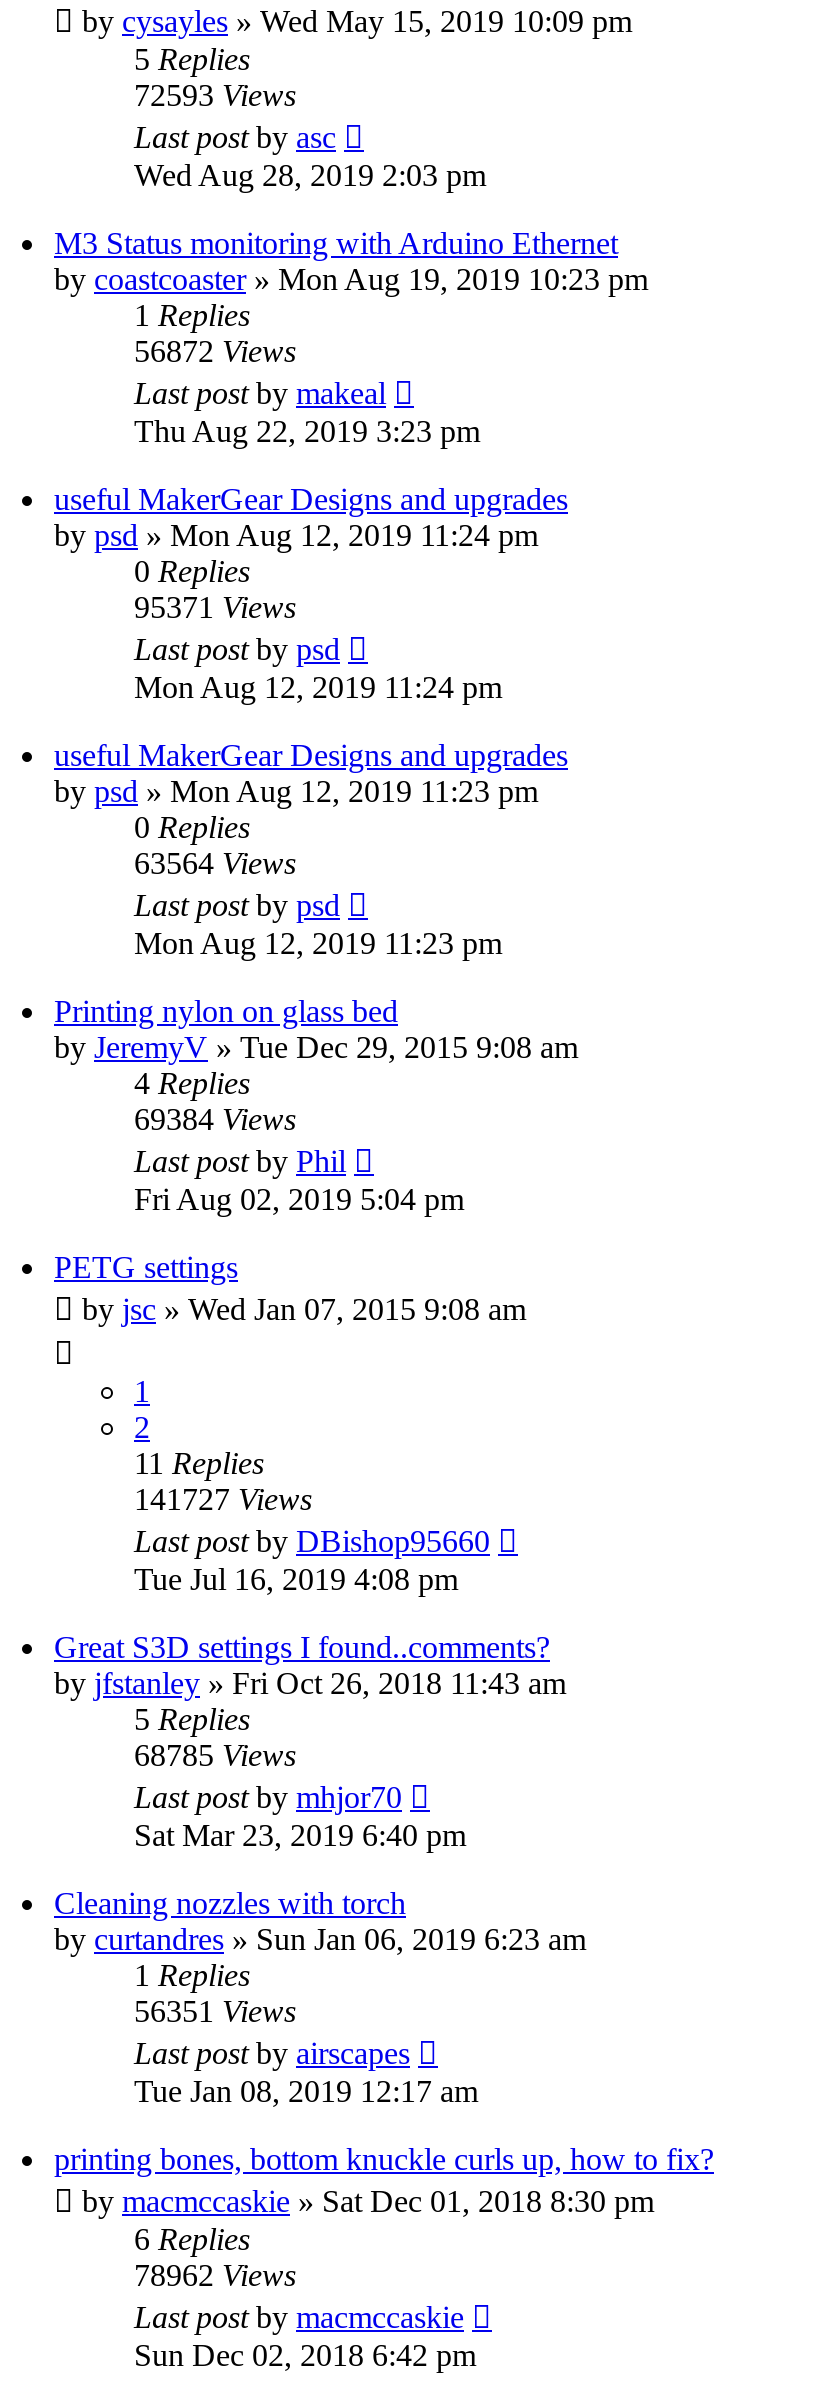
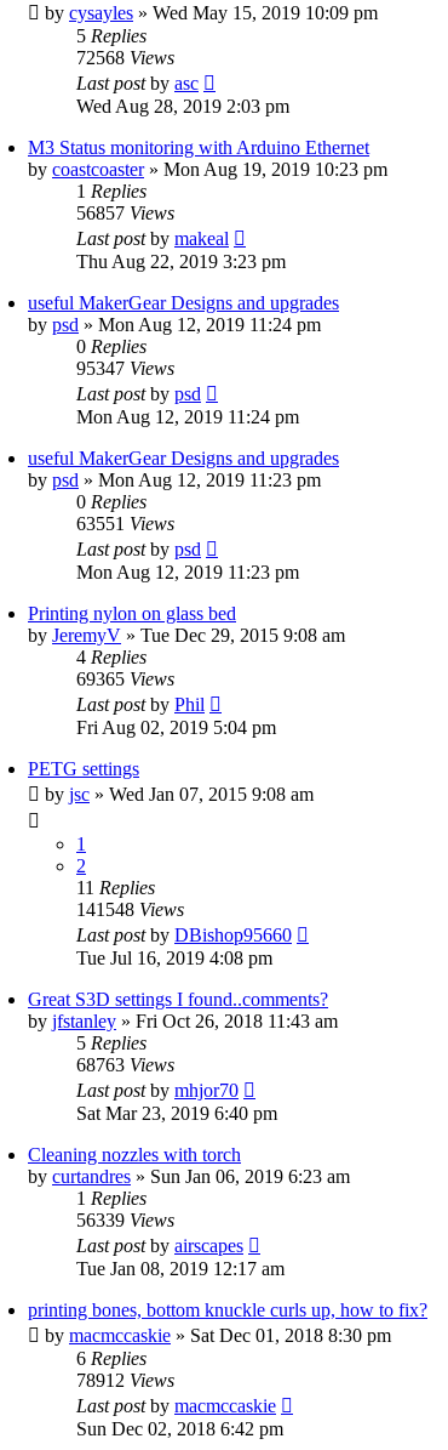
[134,78,296,112] 72593 Views -> [76,47,174,68] 72568 Views
[134,334,296,368] 56872 Views -> [76,203,174,223] 56857 Views
[134,590,296,624] 95371 Views -> [76,358,174,379] 95347 Views
[134,846,296,880] 63564 Views -> [76,513,174,534] 63551 Views
[134,1102,296,1136] 69384 Views -> [76,669,174,689] 69365 Views
[134,1482,312,1516] 141727 Views -> [76,899,184,920] 141548 Views
[134,1738,296,1772] 68785 Views -> [76,1054,174,1075] 68763 Views
[134,1994,296,2028] 56351 Views -> [76,1210,174,1230] 56339 Views
[134,2258,296,2292] 78962 Views -> [76,1370,174,1391] 78912 Views

